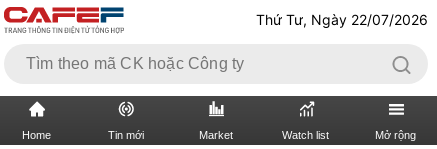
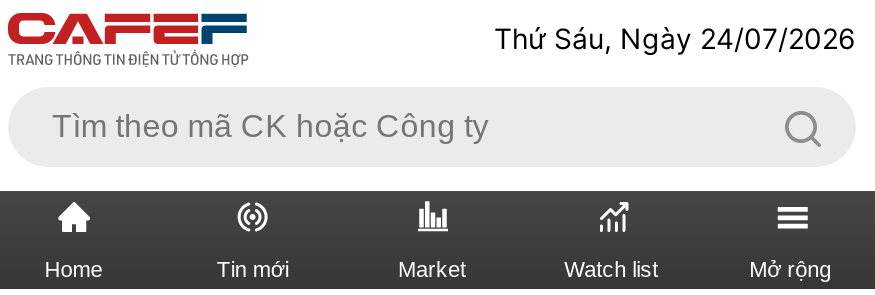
[256,11,428,28] Thứ Tư, Ngày 22/07/2026 -> [494,21,856,55] Thứ Sáu, Ngày 24/07/2026

